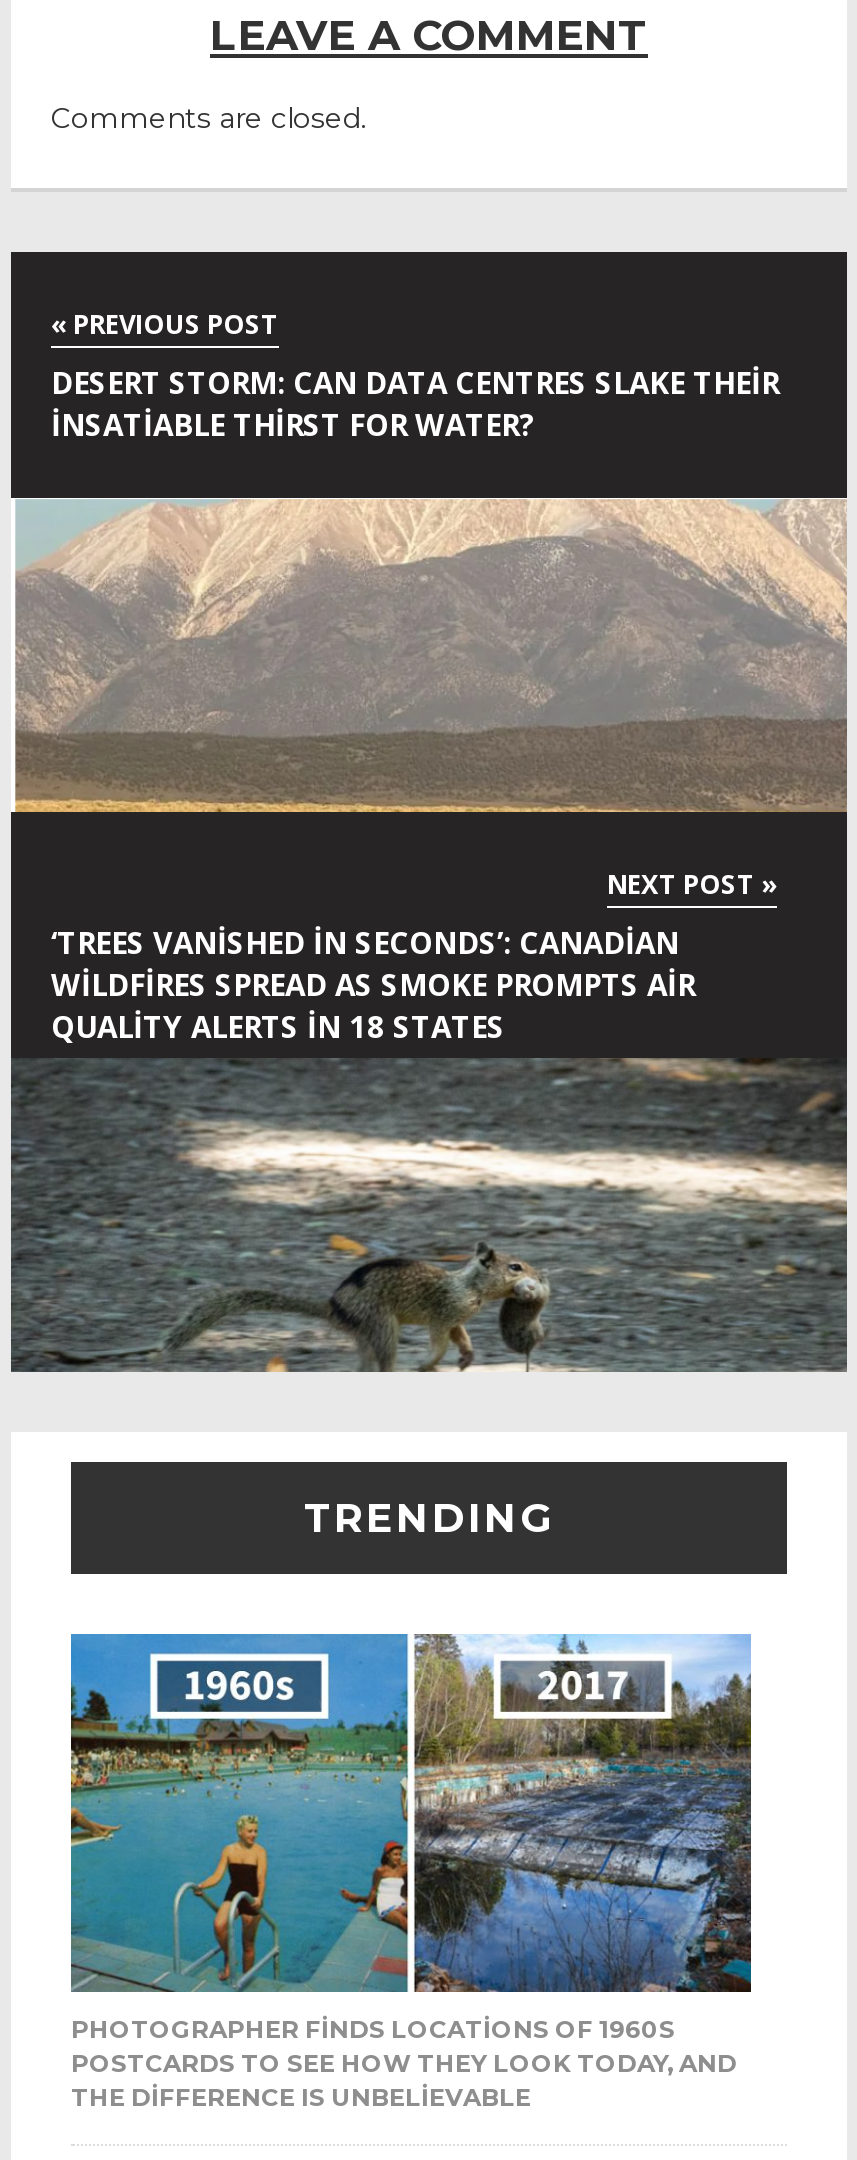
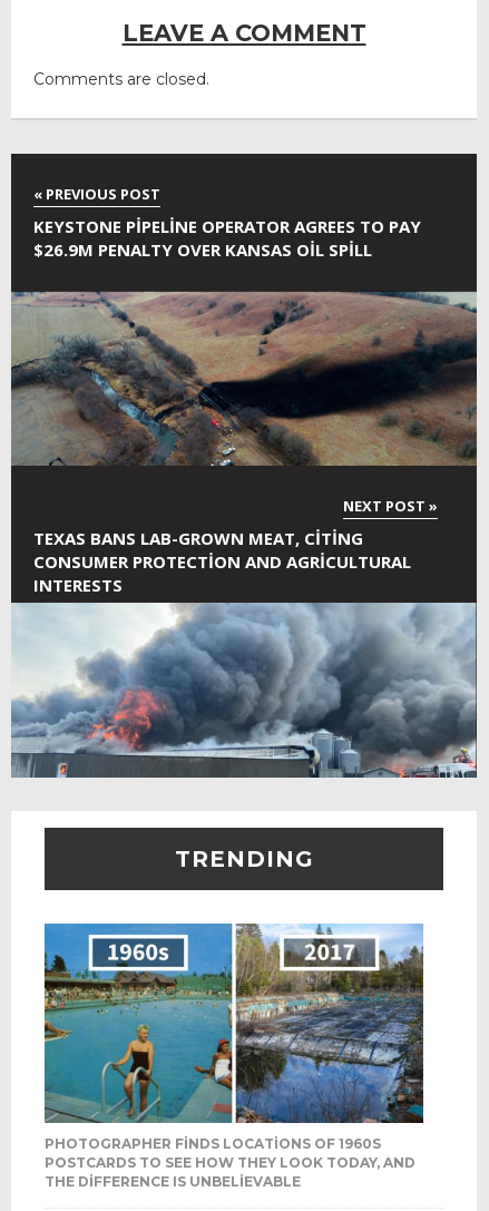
[51,361,779,443] DESERT STORM: CAN DATA CENTRES SLAKE THEIR | INSATIABLE THIRST FOR WATER? -> [33,215,421,261] KEYSTONE PIPELINE OPERATOR AGREES TO PAY | $26.9M PENALTY OVER KANSAS OIL SPILL
[11,495,847,815] [image] -> [10,291,478,467] [image]
[51,921,695,1045] ‘TREES VANISHED IN SECONDS’: CANADIAN | WILDFIRES SPREAD AS SMOKE PROMPTS AIR | QUALITY ALERTS IN 18 STATES -> [33,527,411,596] TEXAS BANS LAB-GROWN MEAT, CITING | CONSUMER PROTECTION AND AGRICULTURAL | INTERESTS
[9,1057,847,1375] [image] -> [11,602,478,779] [image]

